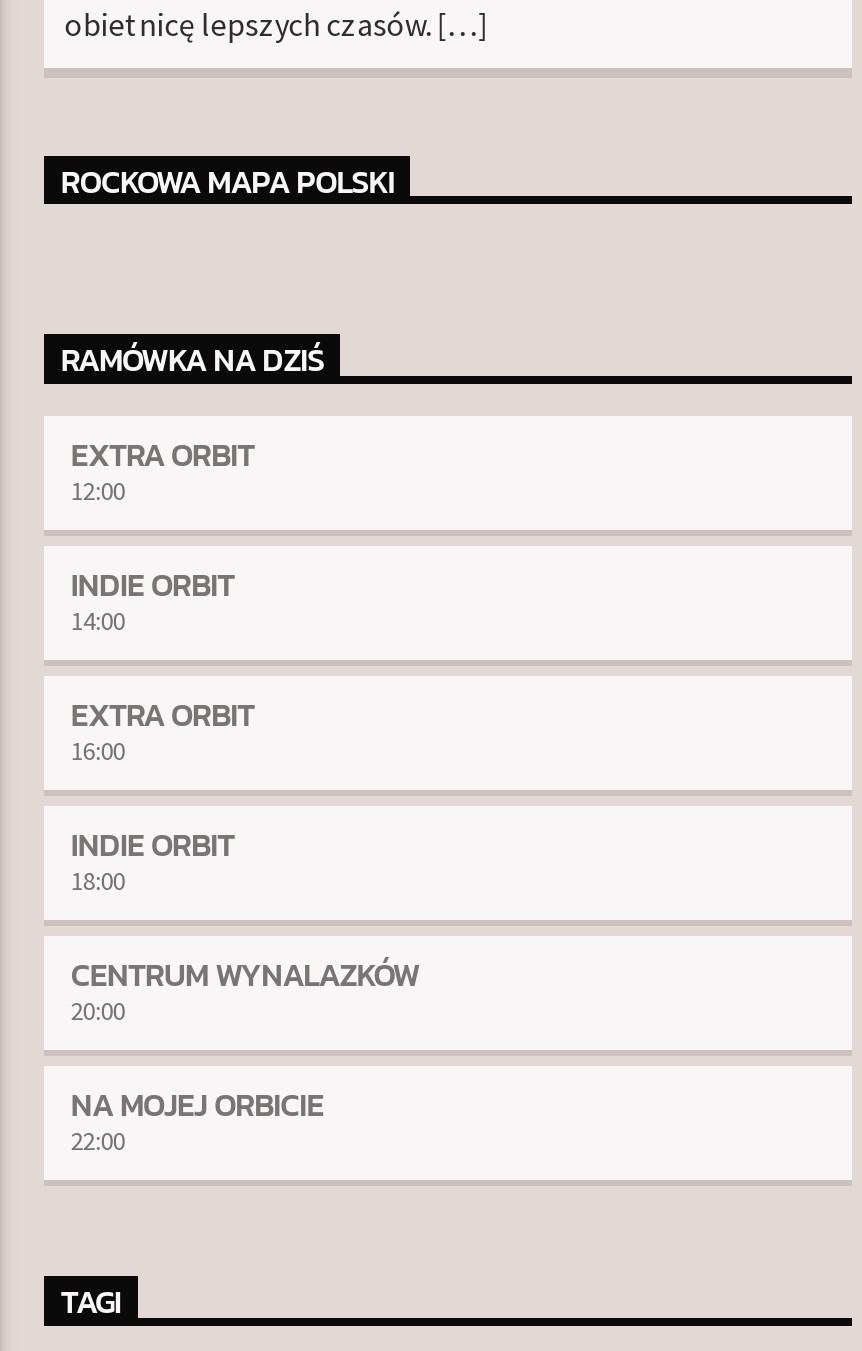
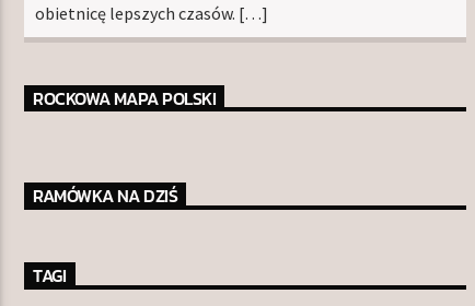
[71,429,420,1157] EXTRA ORBIT | 12:00 | INDIE ORBIT | 14:00 | EXTRA ORBIT | 16:00 | INDIE ORBIT | 18:00 | CENTRUM WYNALAZKÓW | 20:00 | NA MOJEJ ORBICIE | 22:00 -> none

